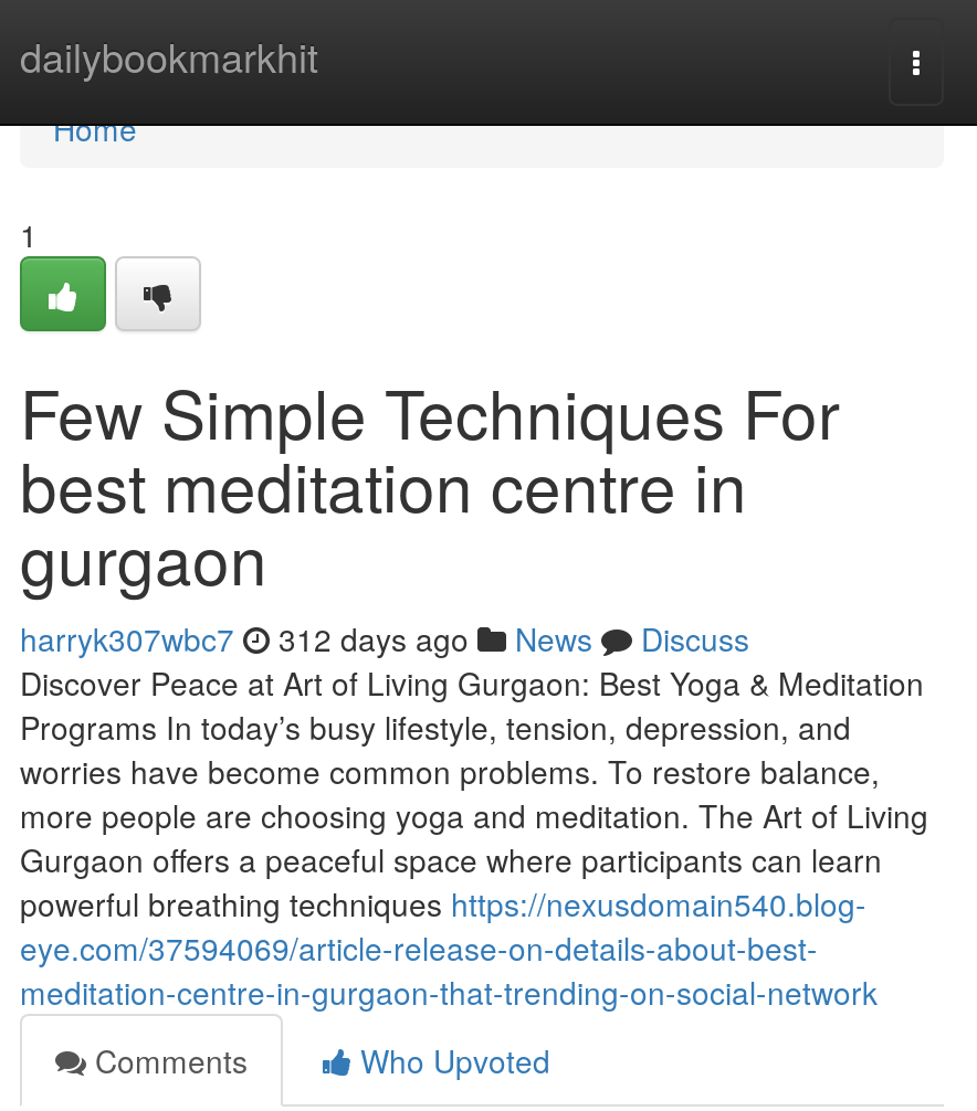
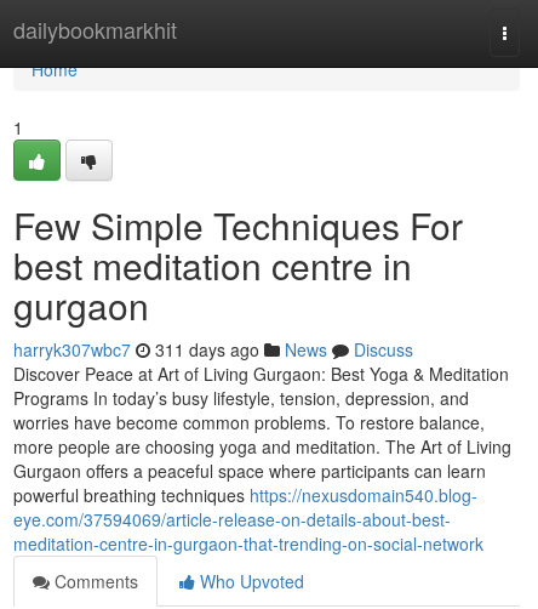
[20,616,749,660] harryk307wbc7 312 days ago News Discuss -> [13,337,413,362] harryk307wbc7 311 days ago News Discuss

